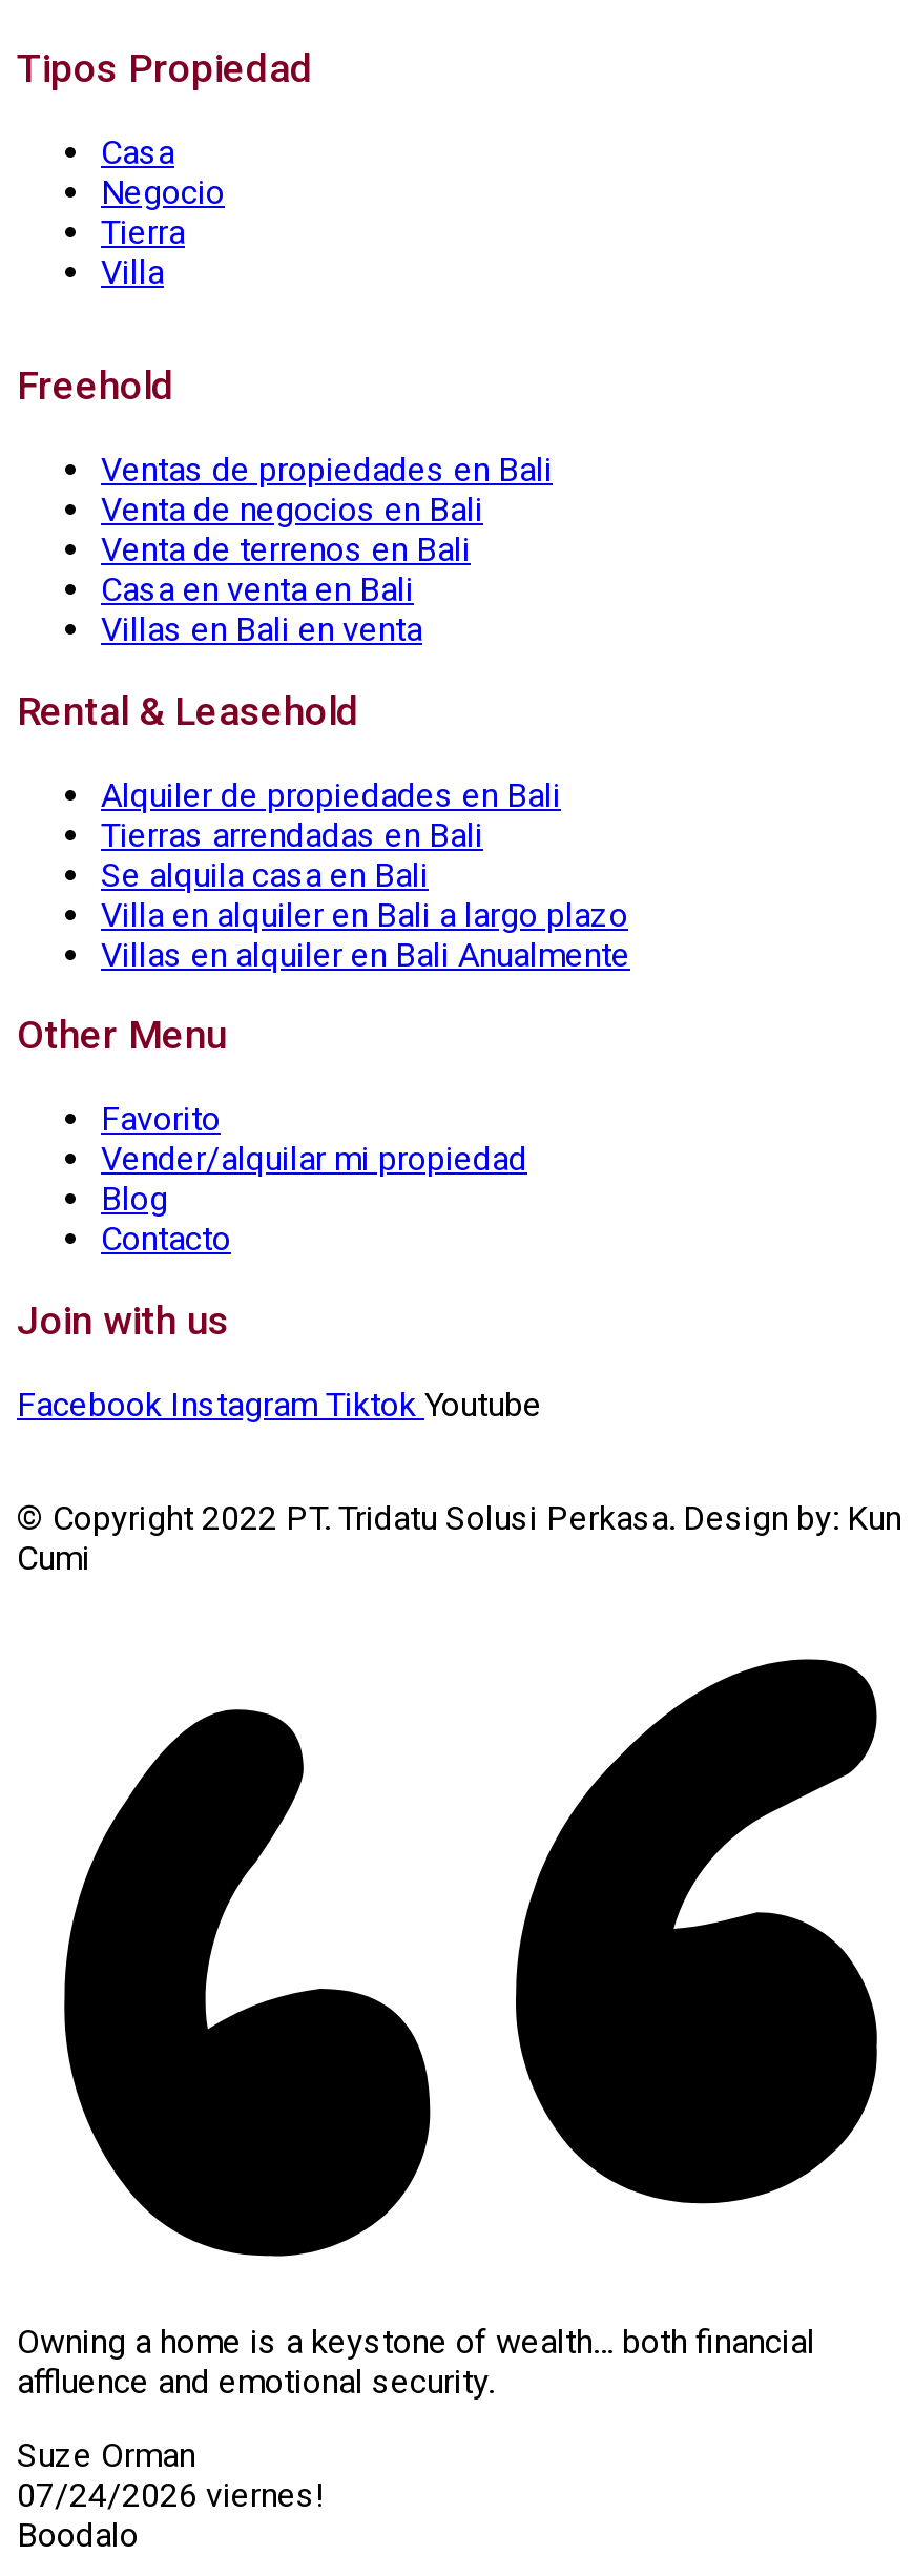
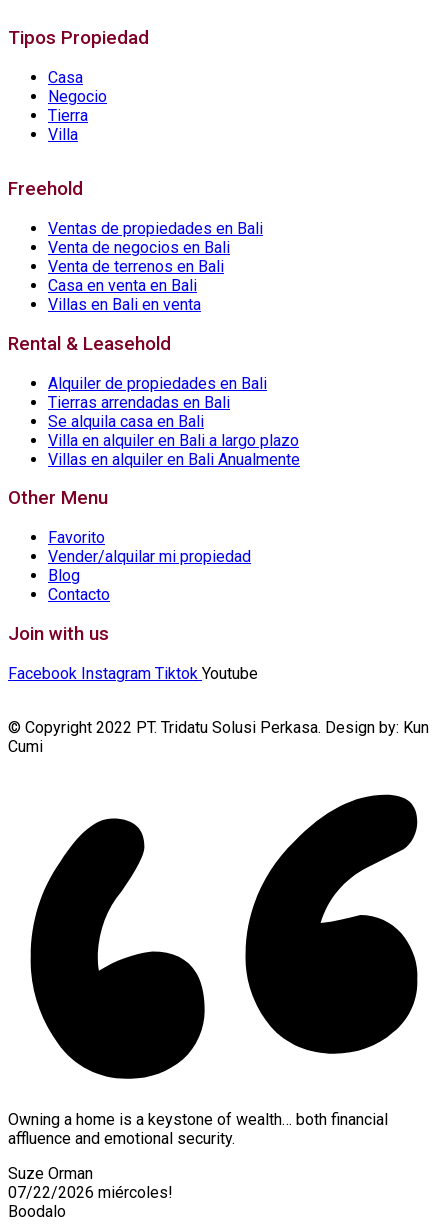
[17,2475,326,2515] 07/24/2026 viernes! -> [8,1183,173,1202] 07/22/2026 miércoles!

